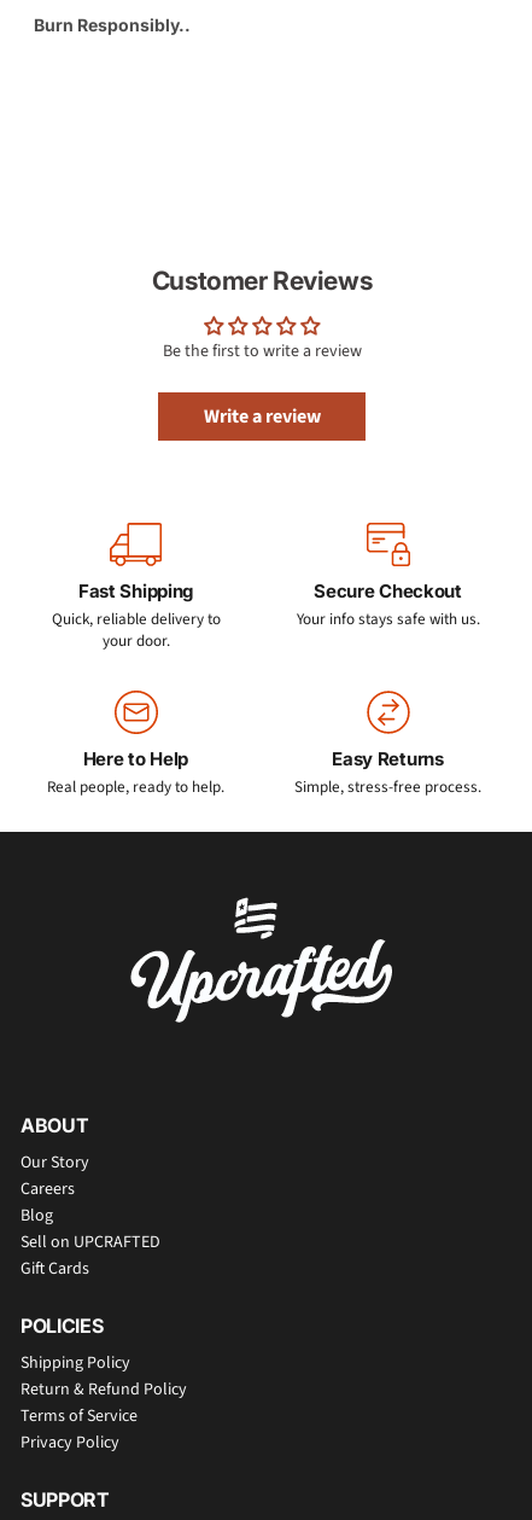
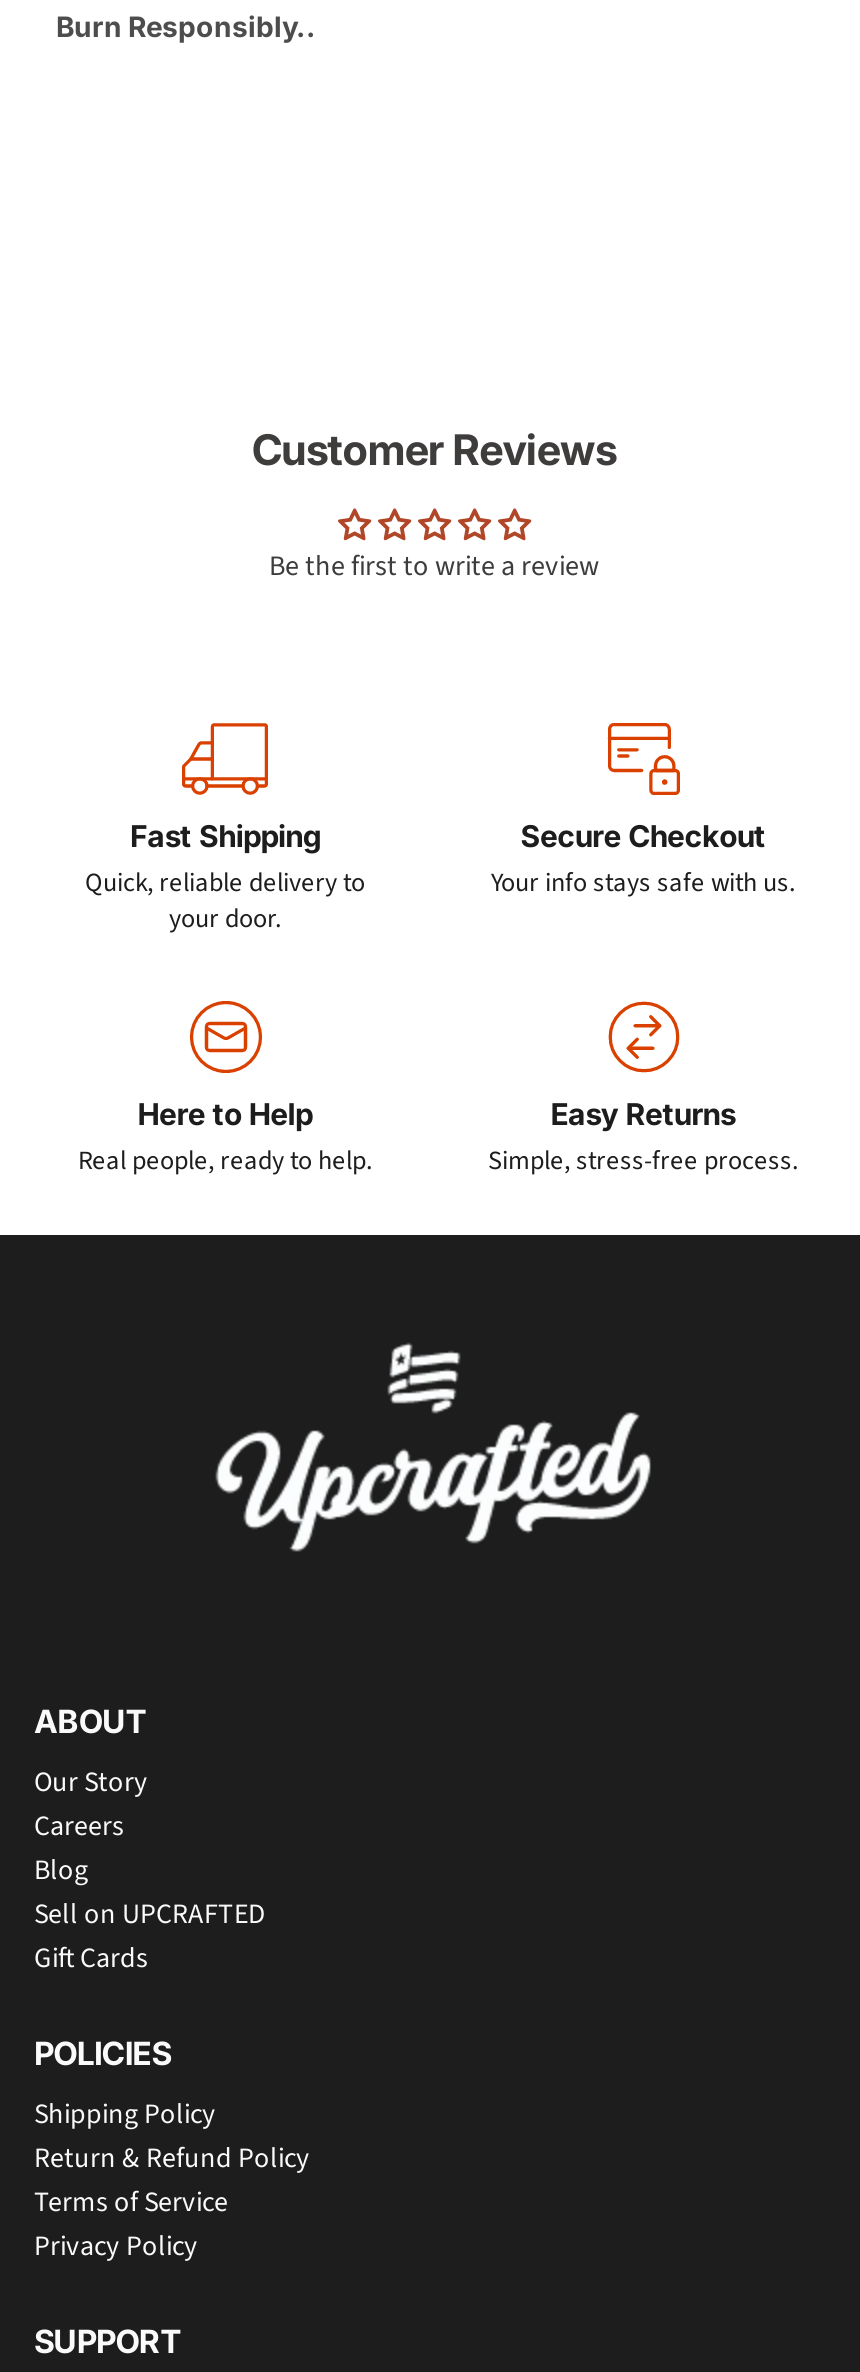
[203,404,320,430] Write a review -> none

